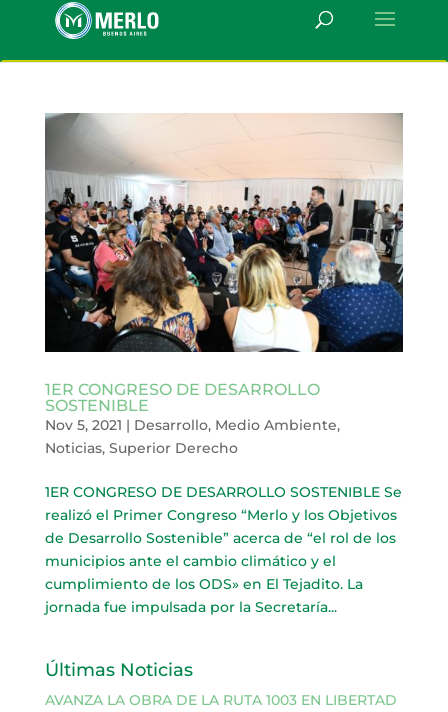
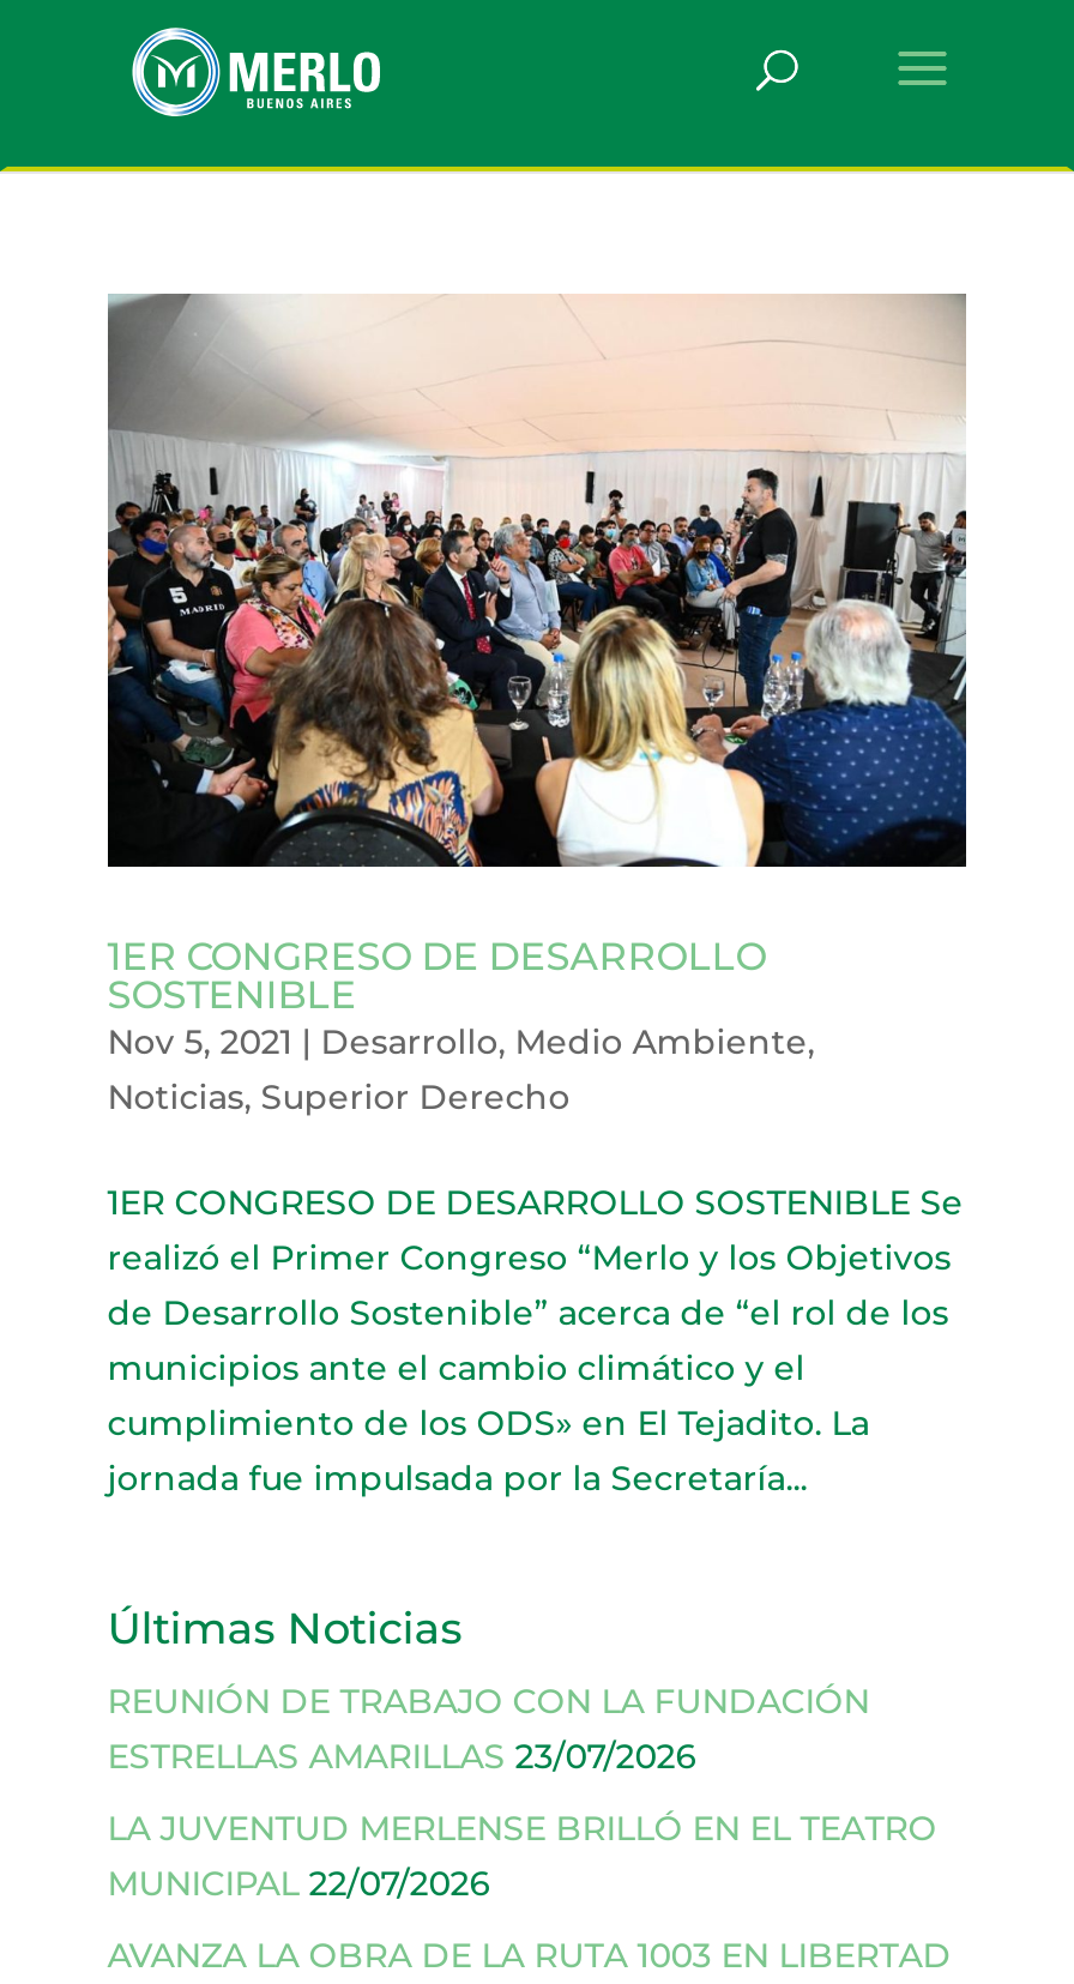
none -> [107,1679,937,1904] REUNIÓN DE TRABAJO CON LA FUNDACIÓN | ESTRELLAS AMARILLAS 23/07/2026 | LA JUVENTUD MERLENSE BRILLÓ EN EL TEATRO | MUNICIPAL 22/07/2026

